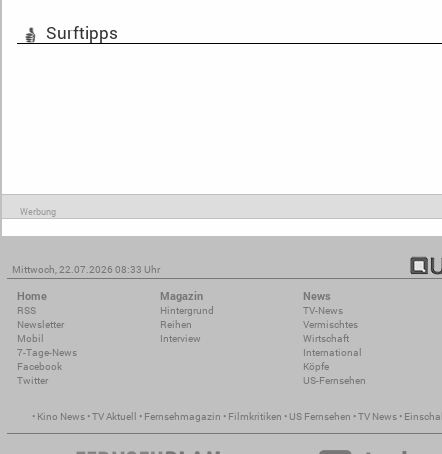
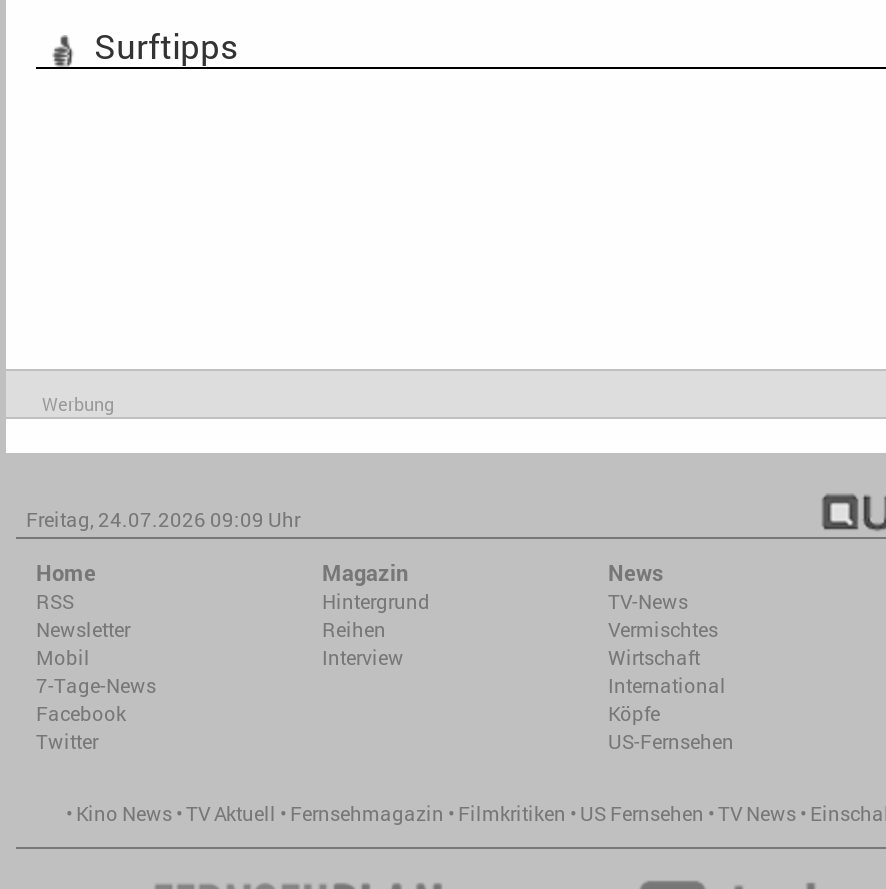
[12,263,160,276] Mittwoch, 22.07.2026 08:33 Uhr -> [26,507,300,533] Freitag, 24.07.2026 09:09 Uhr

